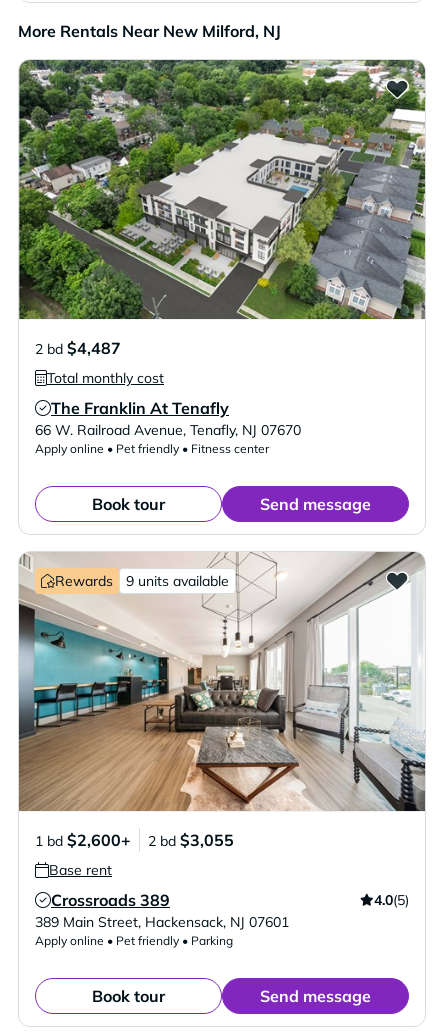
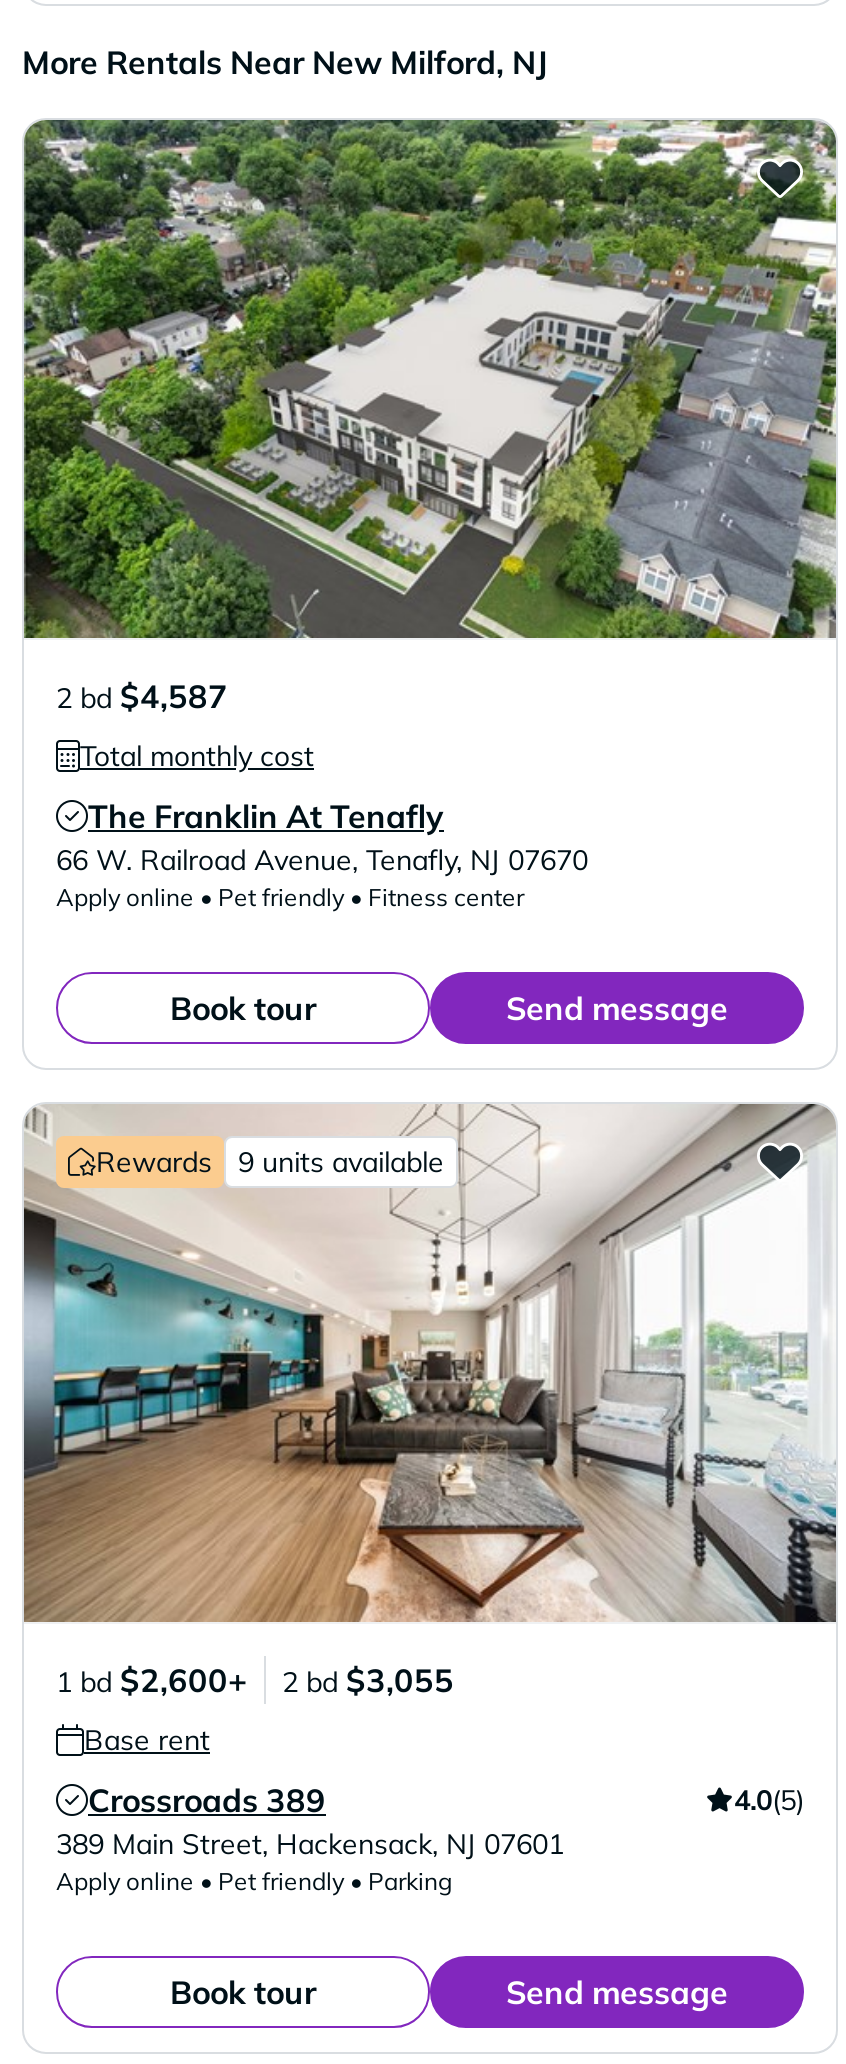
[35,338,121,358] 2 bd $4,487 -> [56,676,228,716] 2 bd $4,587

